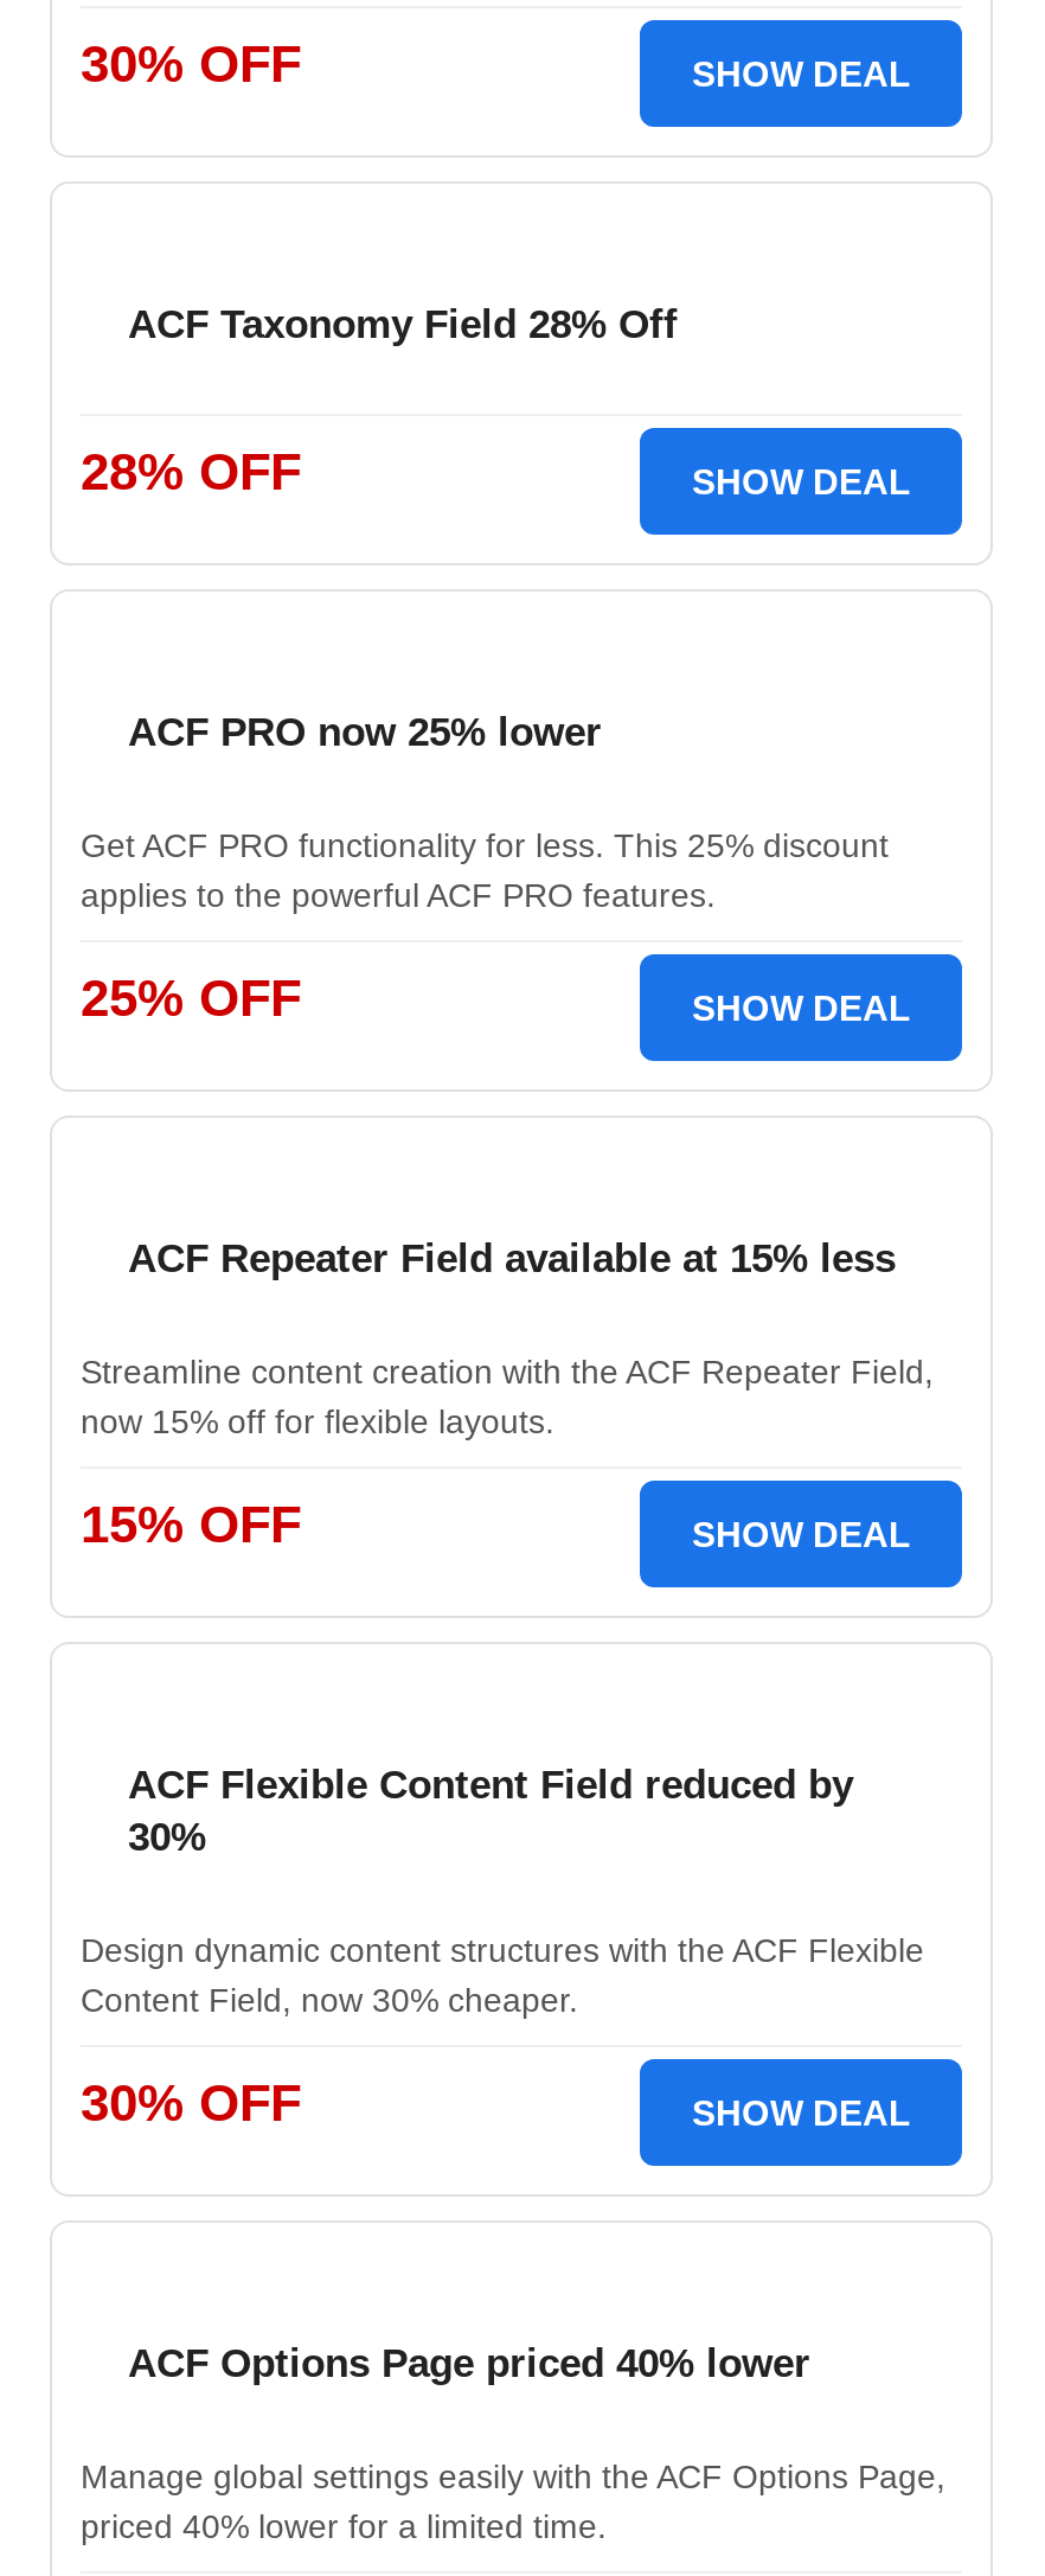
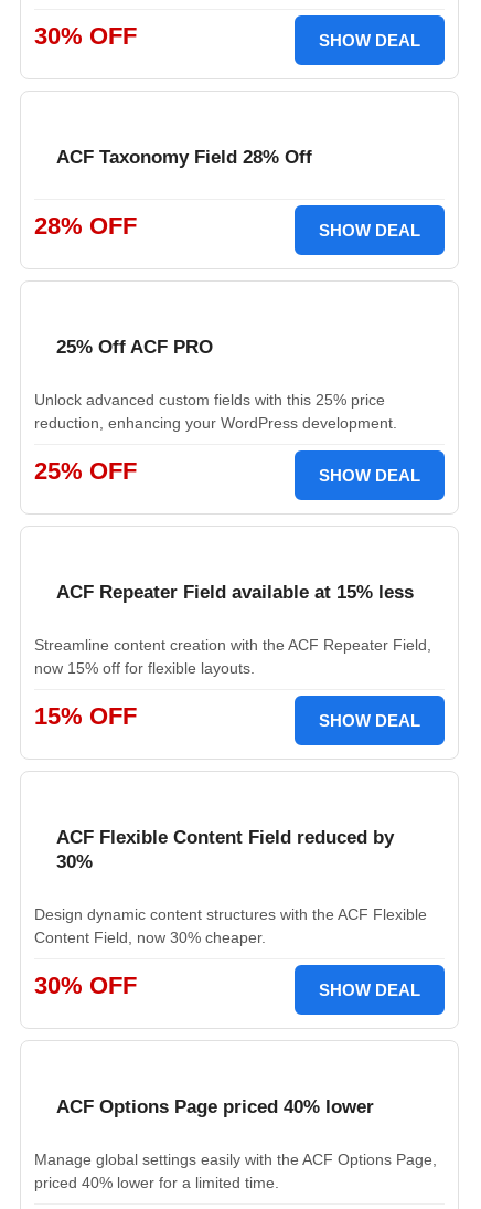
[128,710,602,755] ACF PRO now 25% lower -> [56,337,213,358] 25% Off ACF PRO
[81,826,889,914] Get ACF PRO functionality for less. This 25% discount | applies to the powerful ACF PRO features. -> [34,391,397,432] Unlock advanced custom fields with this 25% price | reduction, enhancing your WordPress development.

